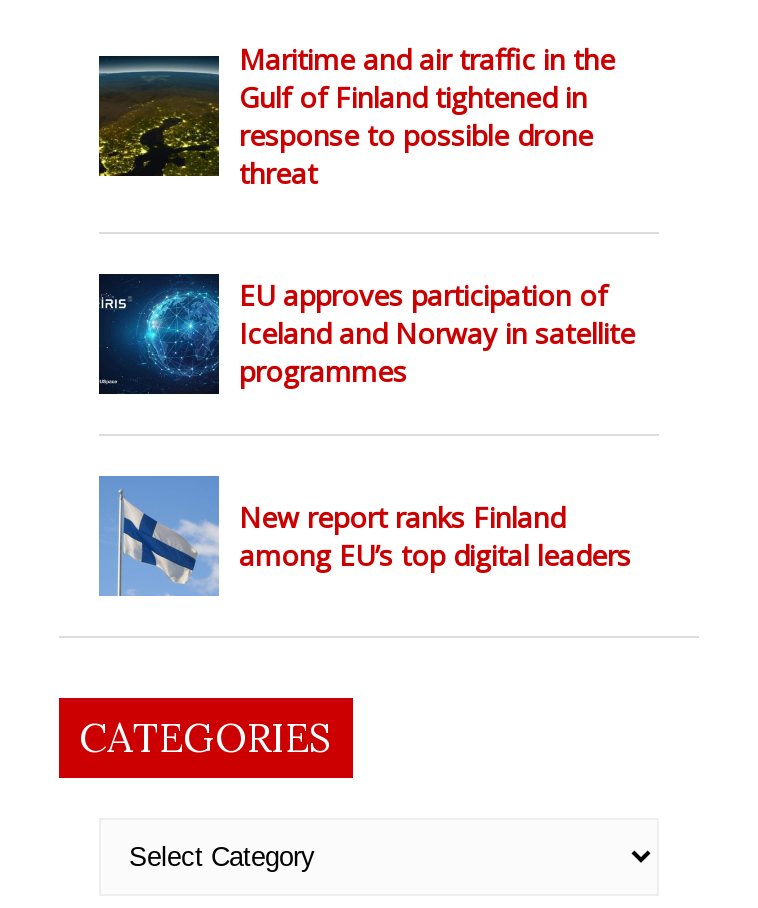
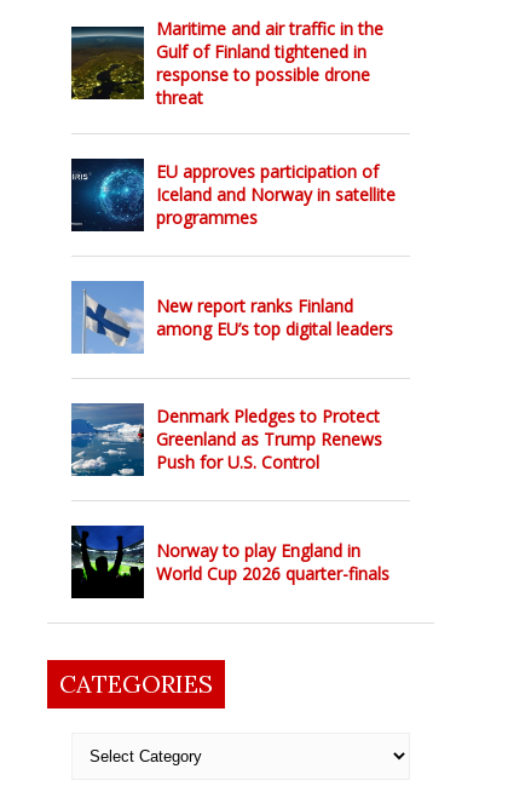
none -> [70,402,382,477] [image] | Denmark Pledges to Protect | Greenland as Trump Renews | Push for U.S. Control
none -> [70,524,389,599] [image] | Norway to play England in | World Cup 2026 quarter-finals

